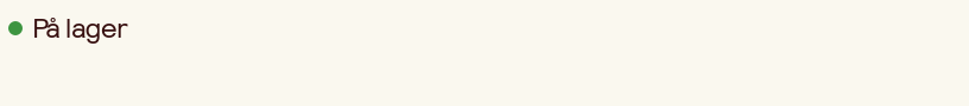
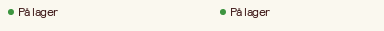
none -> [230,4,270,20] På lager

